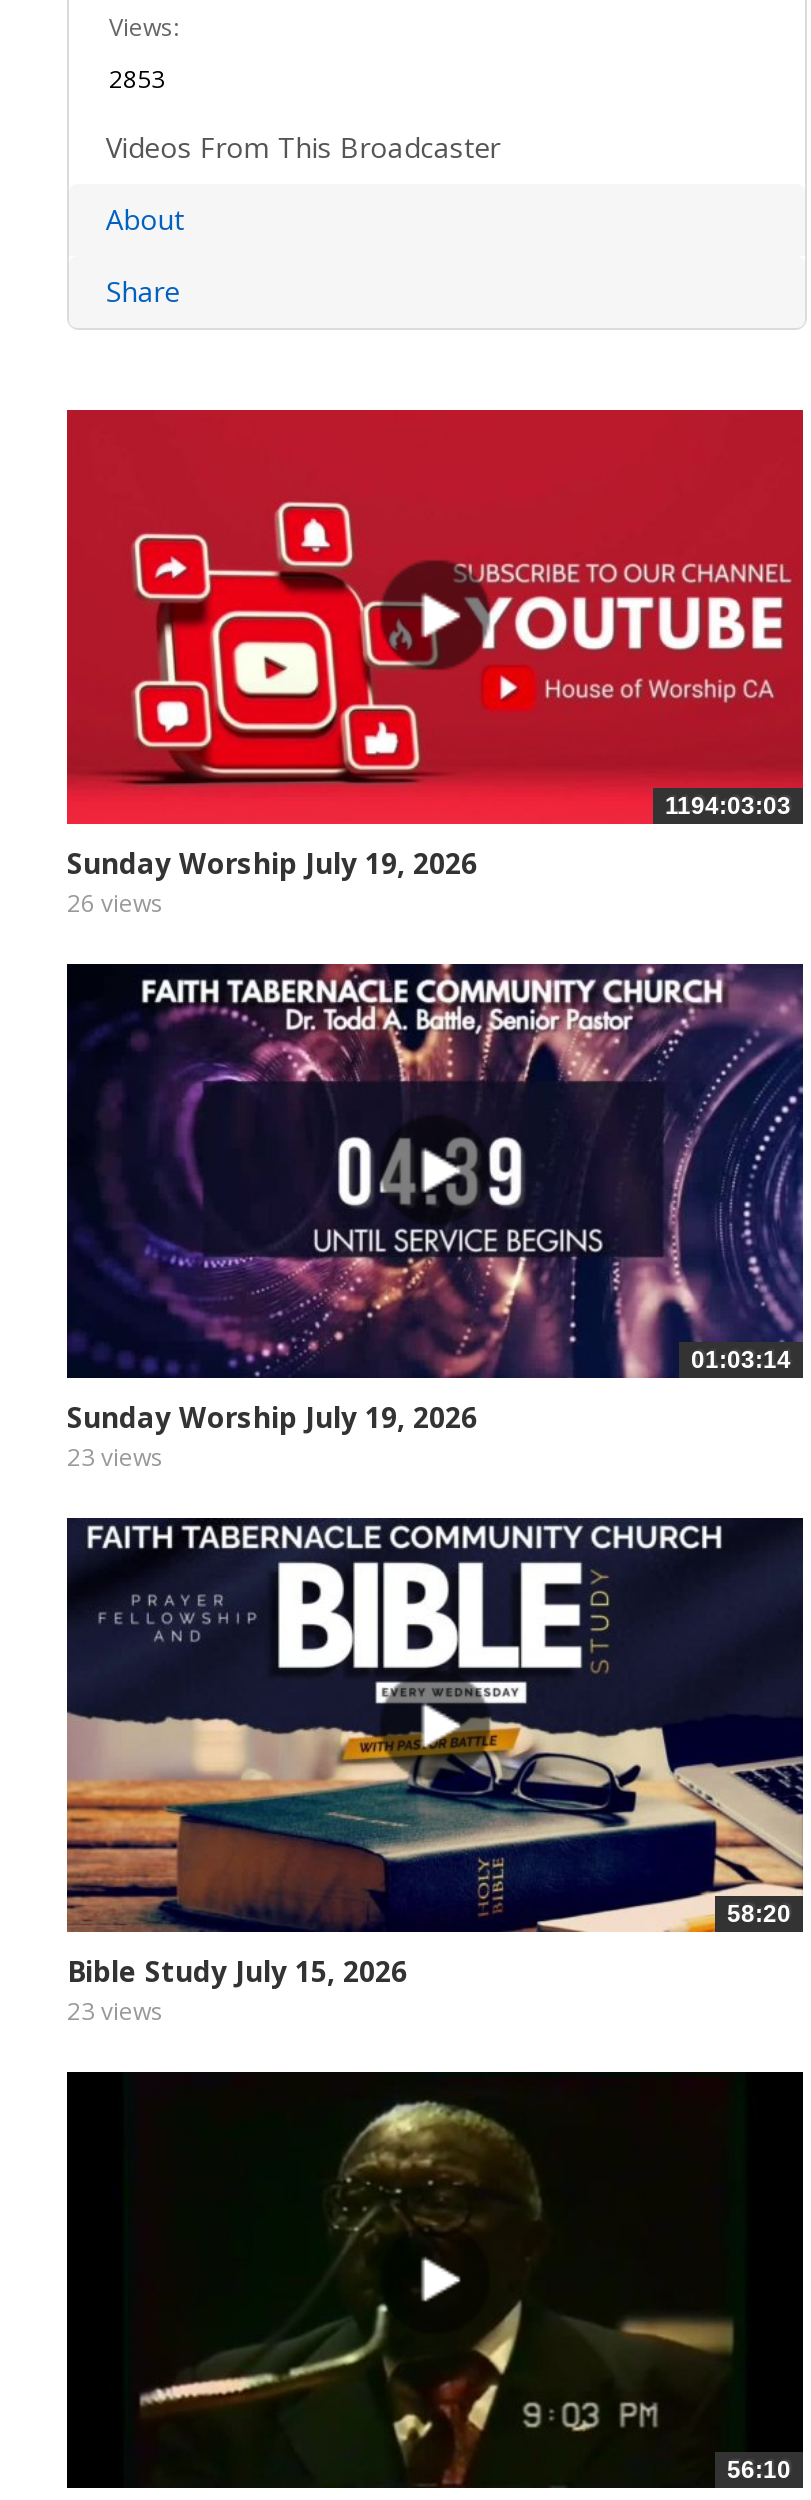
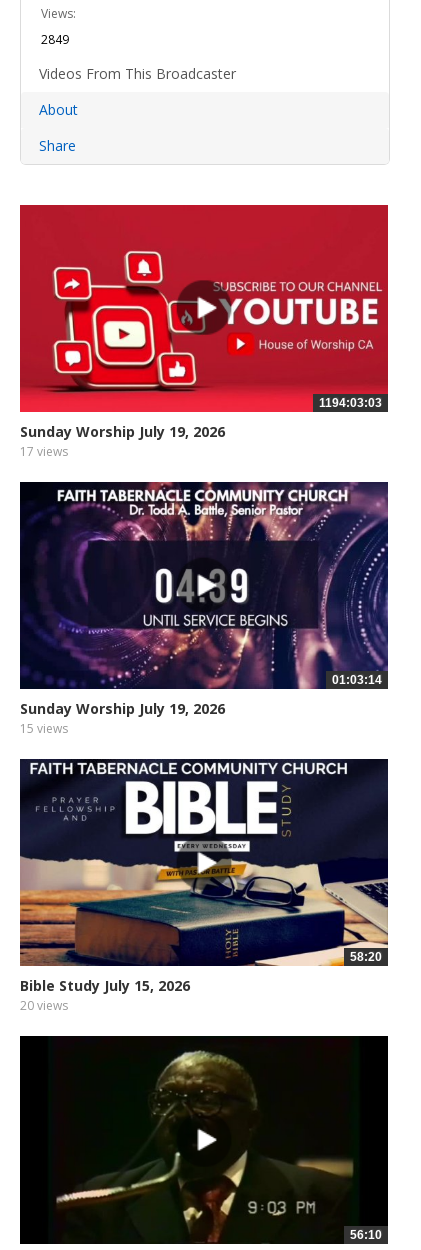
[109,62,165,96] 2853 -> [41,31,69,48] 2849
[67,886,163,920] 26 views -> [20,443,68,460] 17 views
[67,1441,163,1475] 23 views -> [20,720,68,737] 15 views
[67,1995,163,2029] 23 views -> [20,997,68,1014] 20 views

